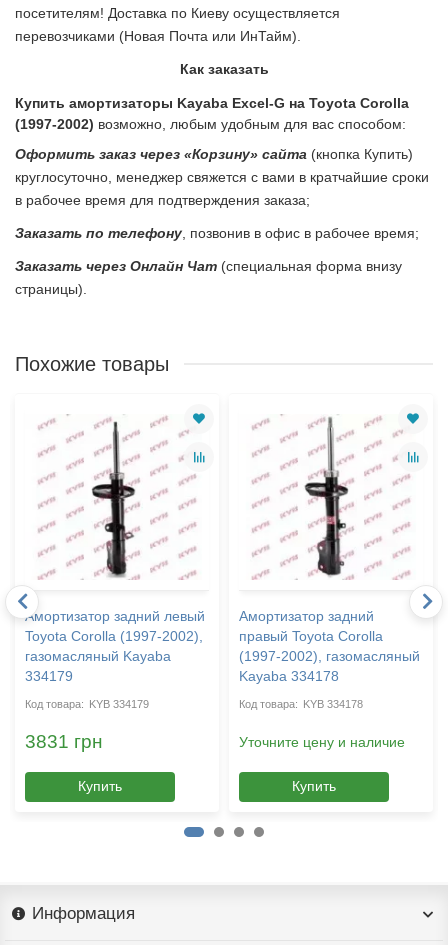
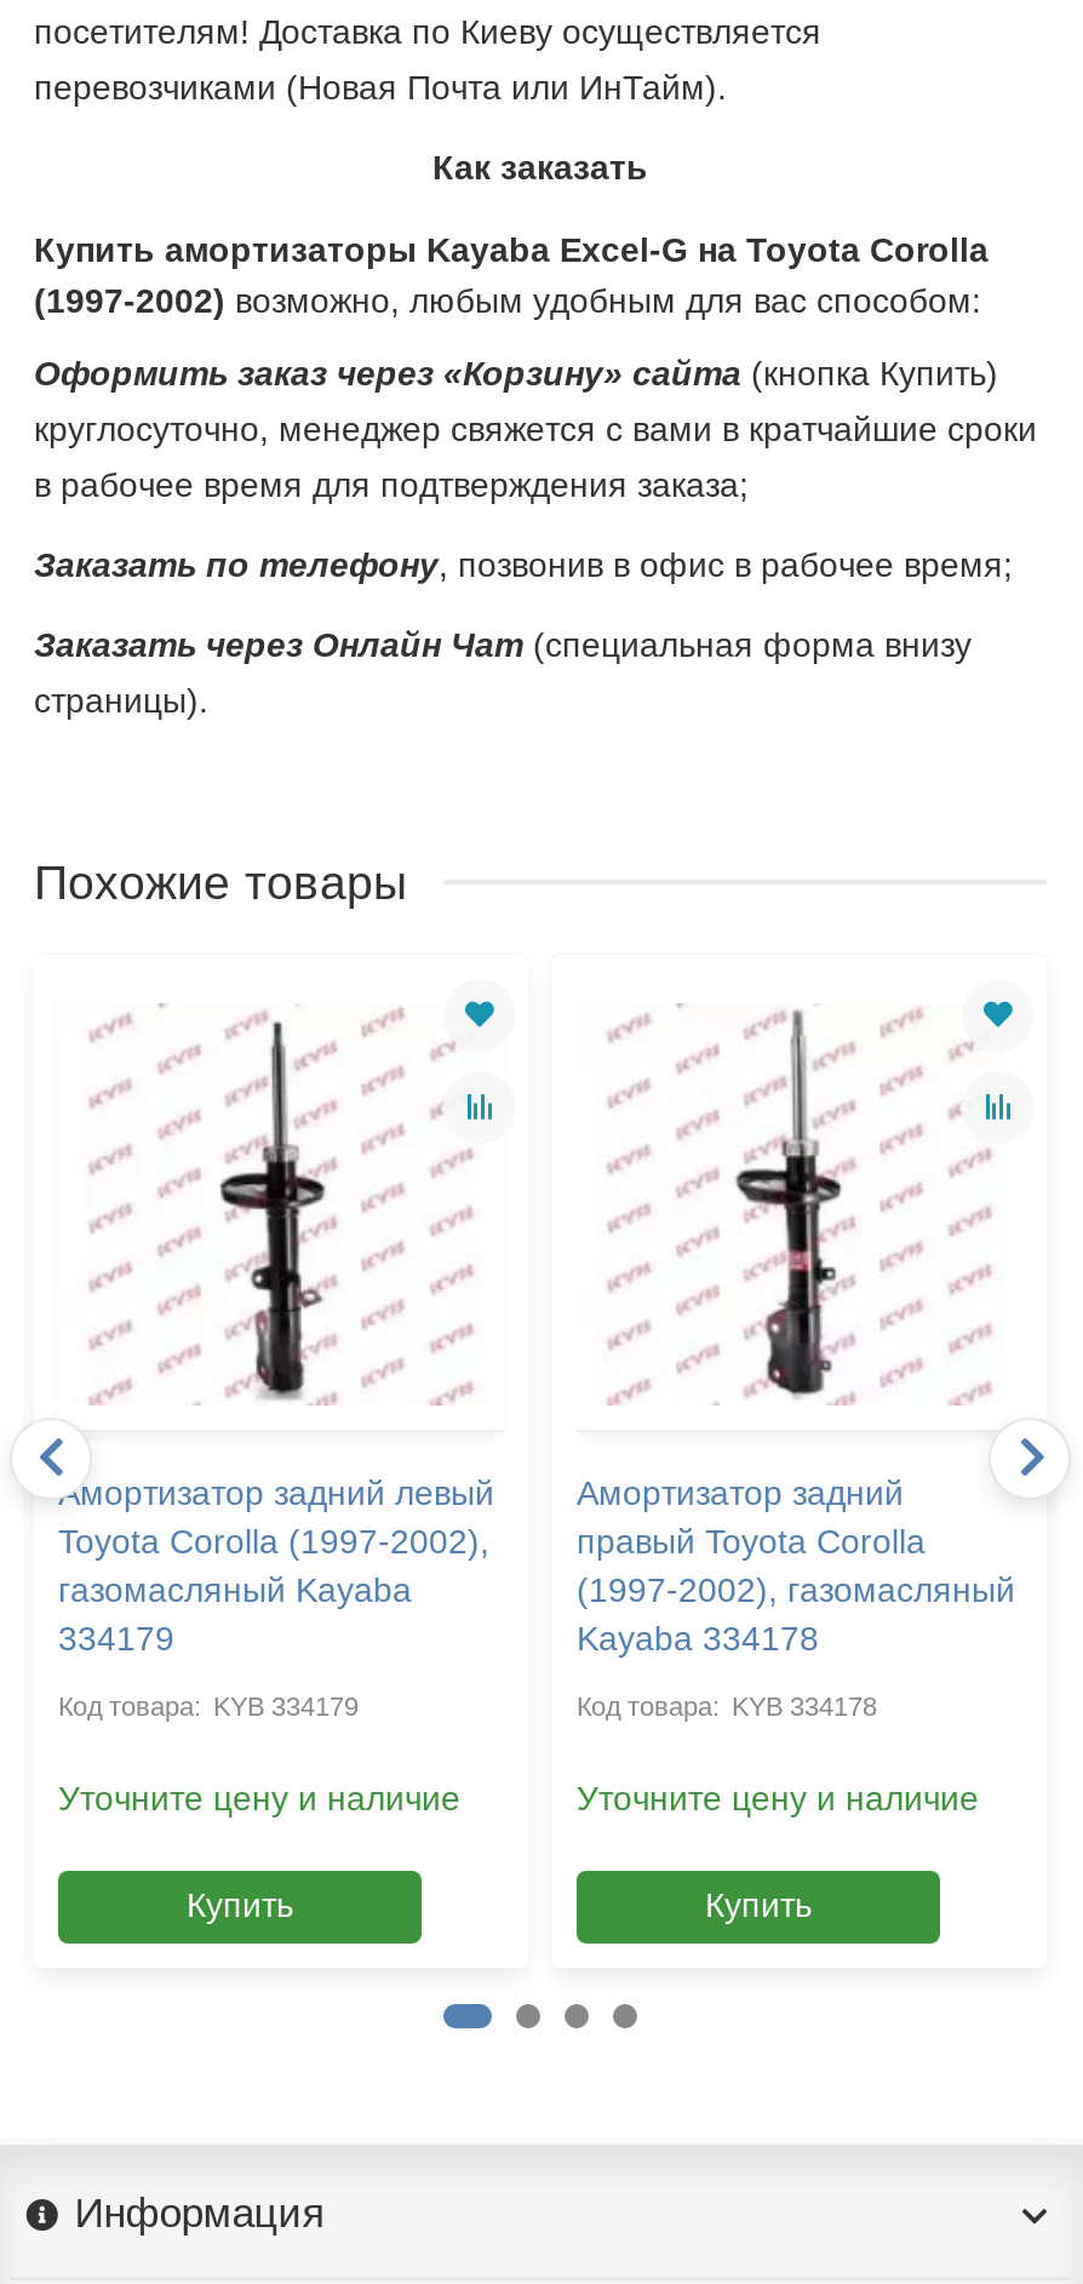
[25,731,103,752] 3831 грн -> [58,1778,460,1816] Уточните цену и наличие

